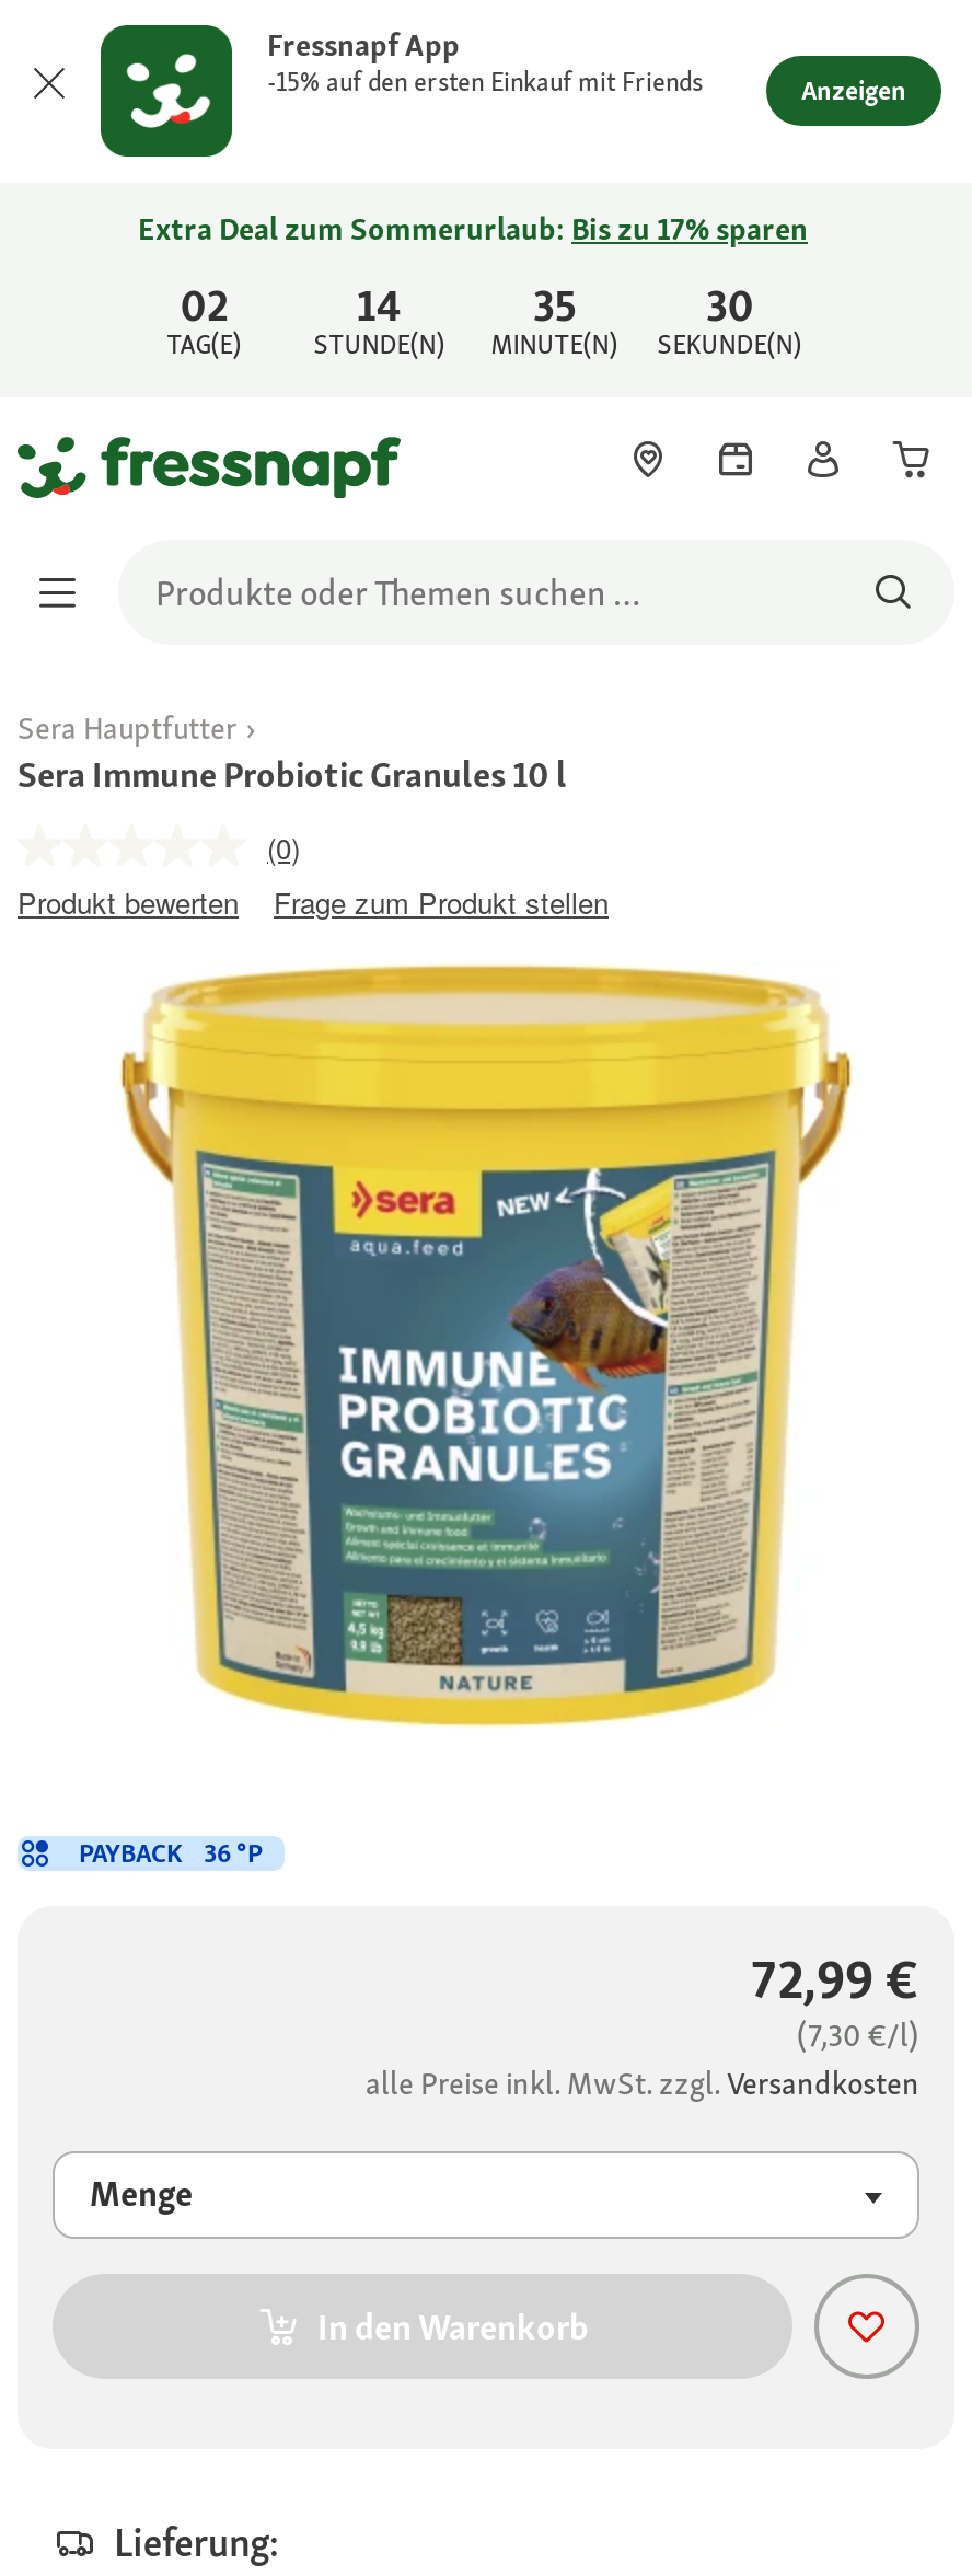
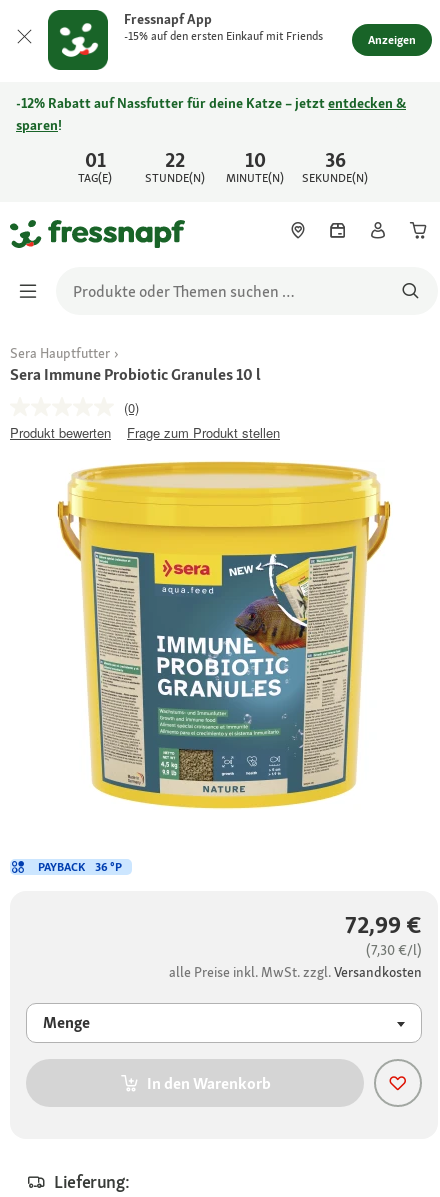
[138,209,808,249] Extra Deal zum Sommerurlaub: Bis zu 17% sparen -> [16,94,406,134] -12% Rabatt auf Nassfutter für deine Katze – jetzt entdecken & | sparen!
[180,277,228,334] 02 -> [85,147,106,173] 01
[356,277,402,334] 14 -> [165,147,185,173] 22
[533,277,576,334] 35 -> [245,147,266,173] 10
[706,277,754,334] 30 -> [325,147,346,173] 36

